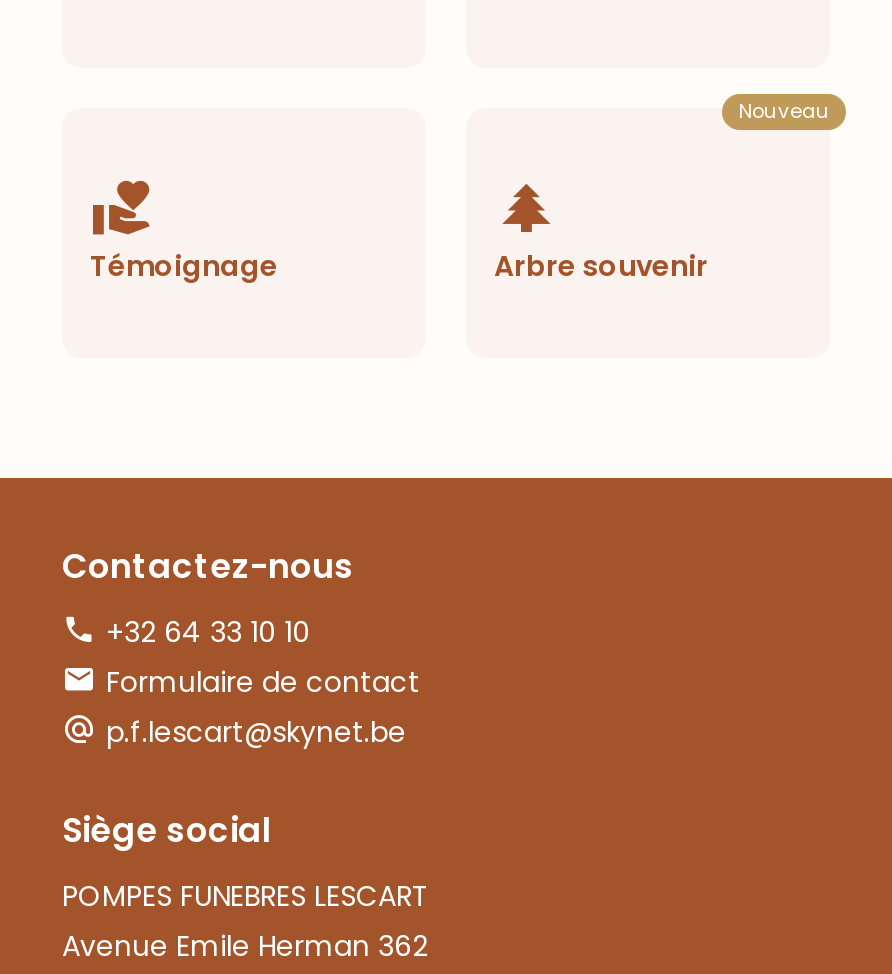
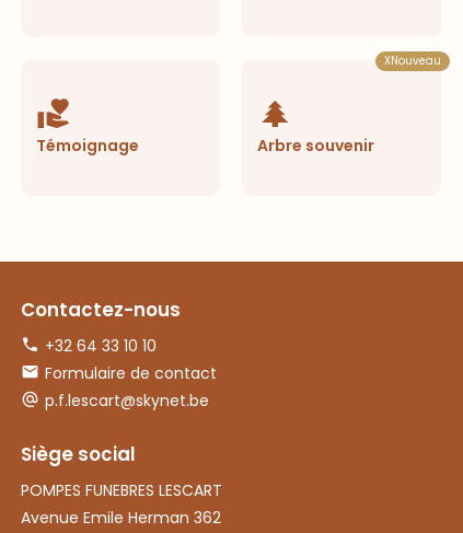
[738,98,830,124] Nouveau -> [384,54,441,68] XNouveau

